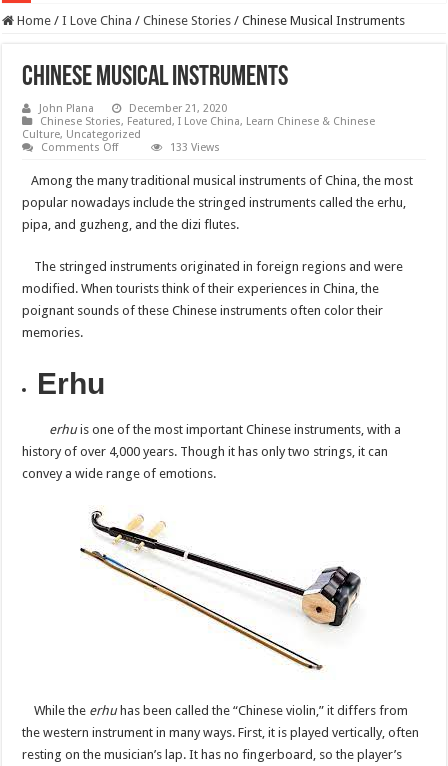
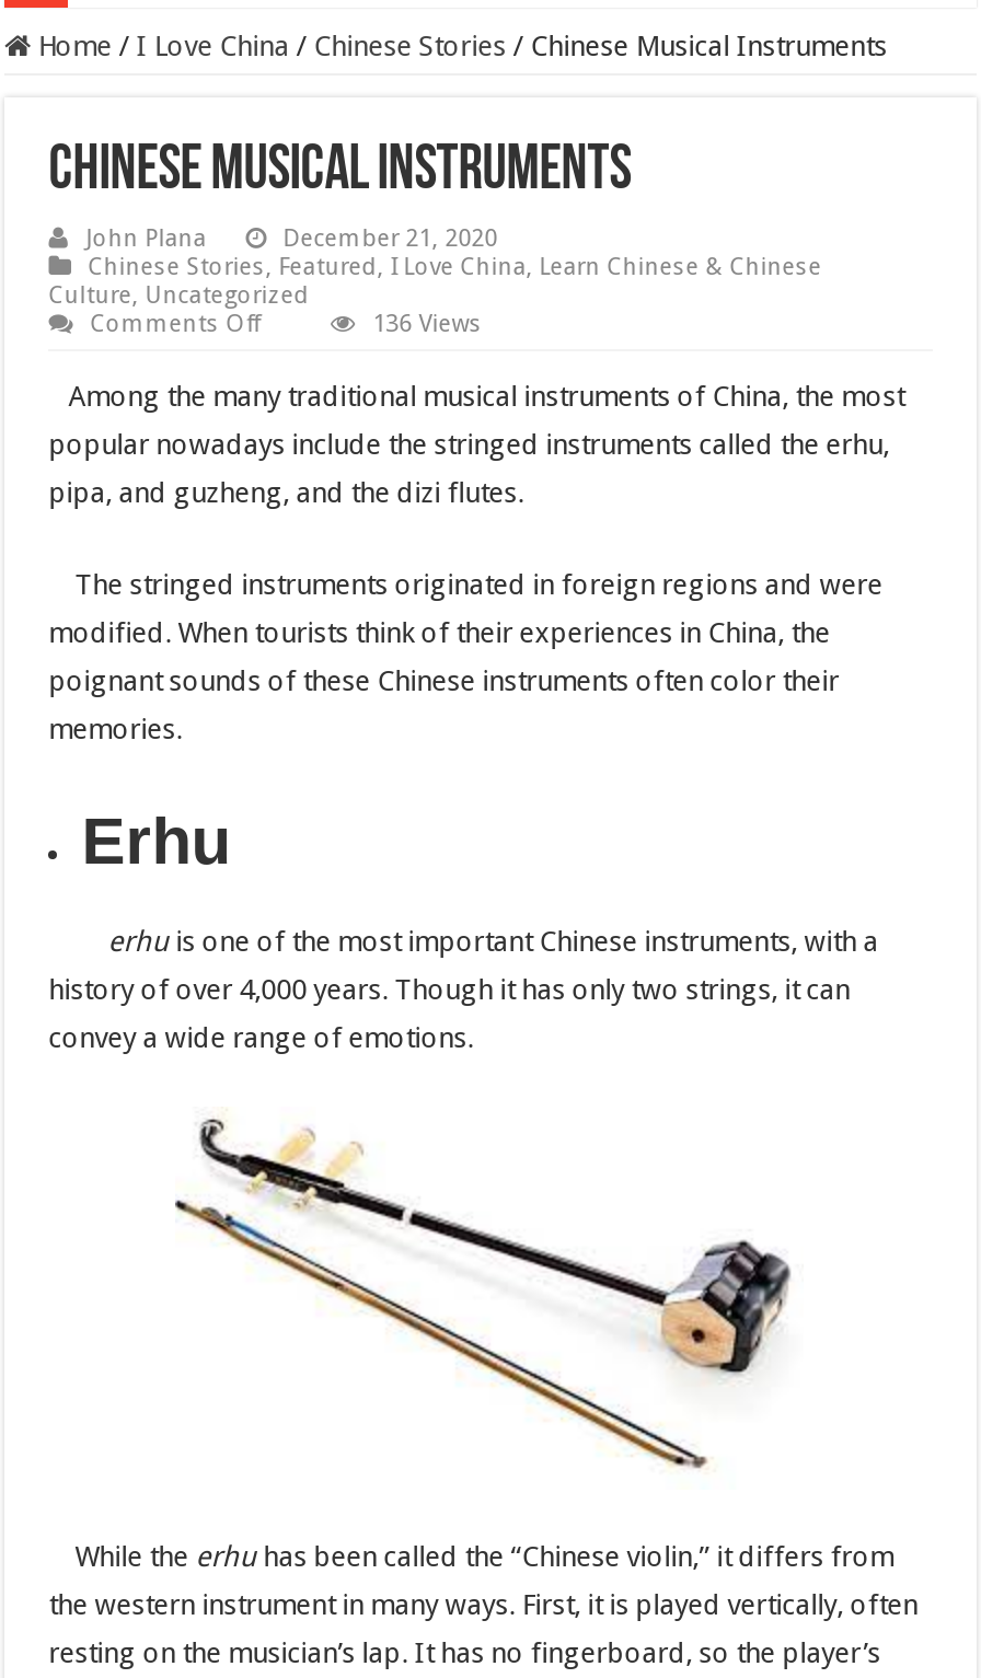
[170,141,220,154] 133 Views -> [373,311,482,339] 136 Views

